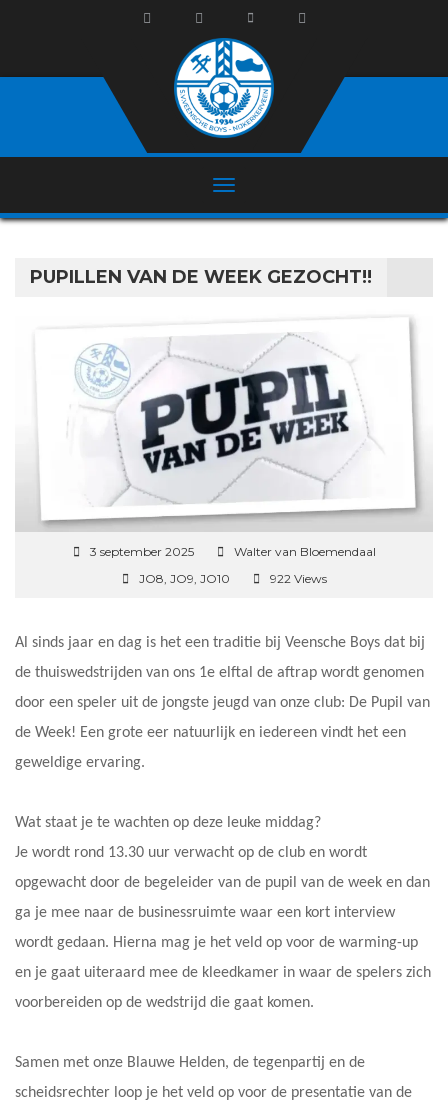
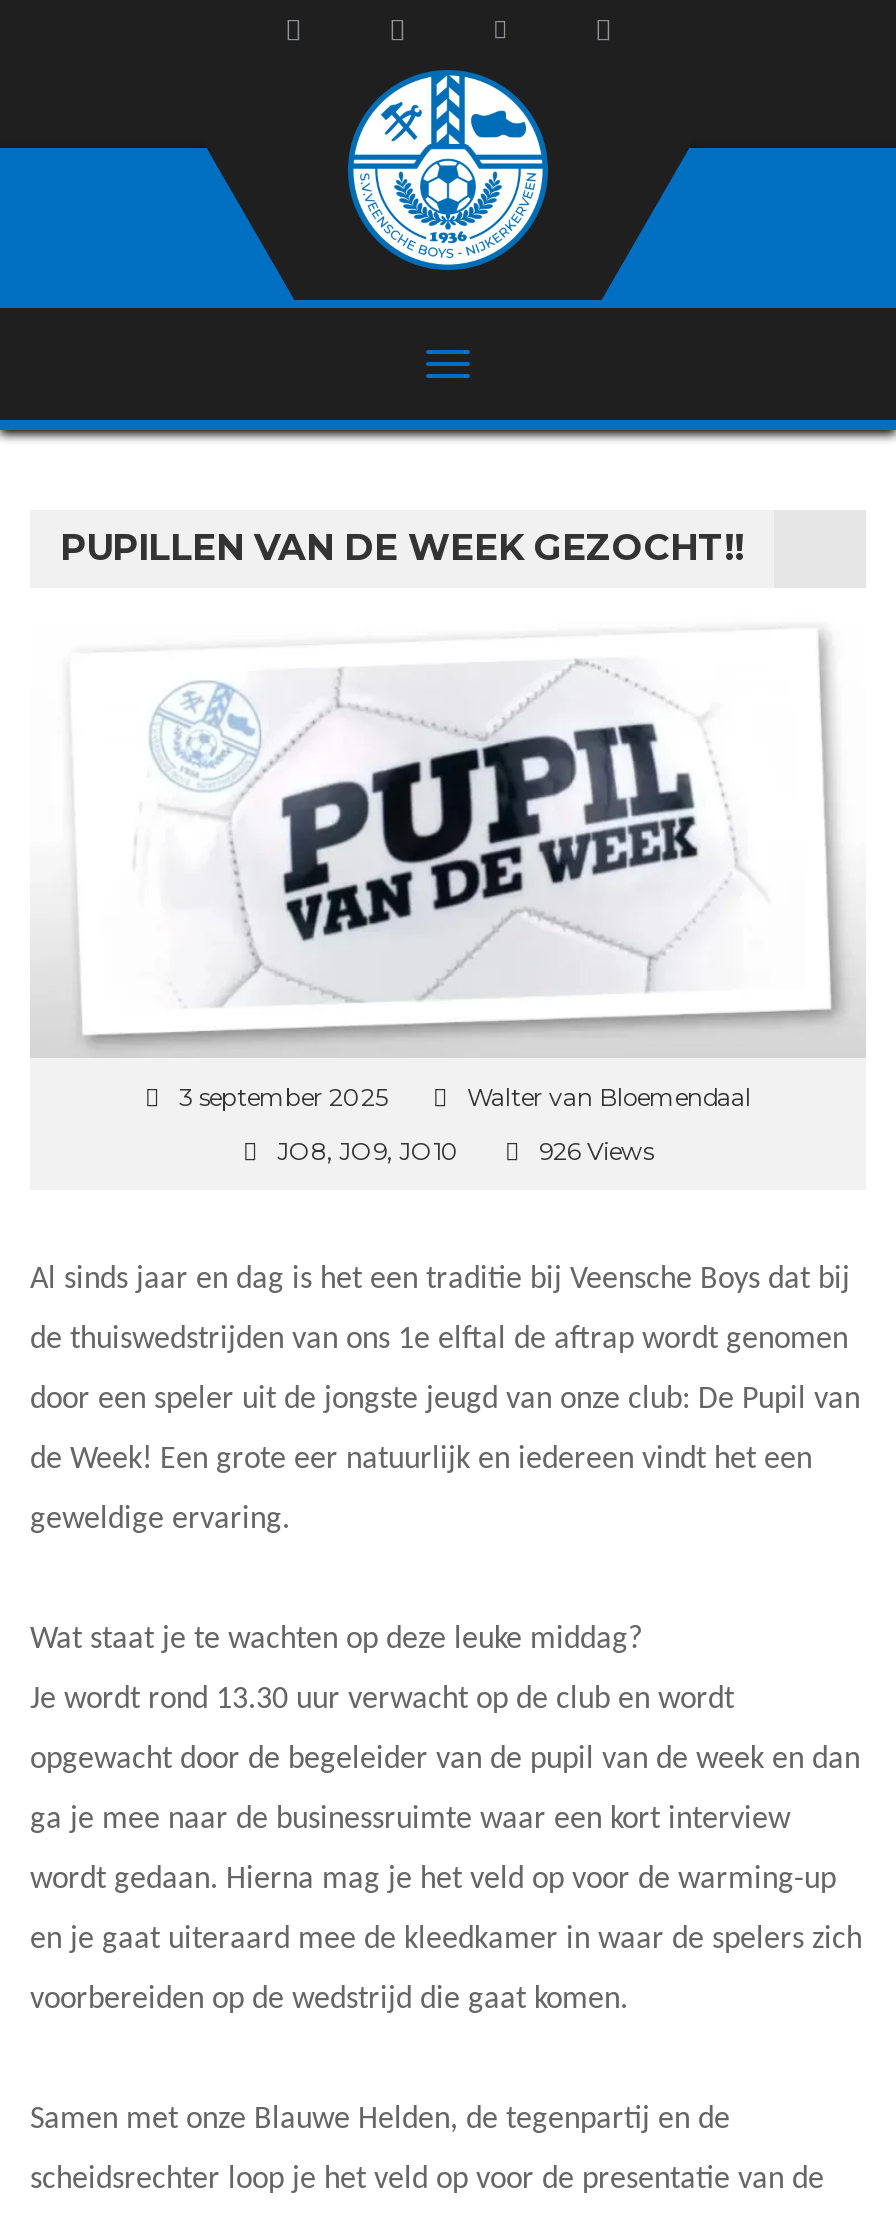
[269,571,326,586] 922 Views -> [539,1137,653,1167] 926 Views

